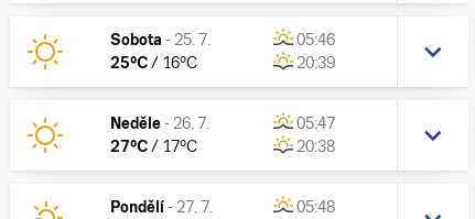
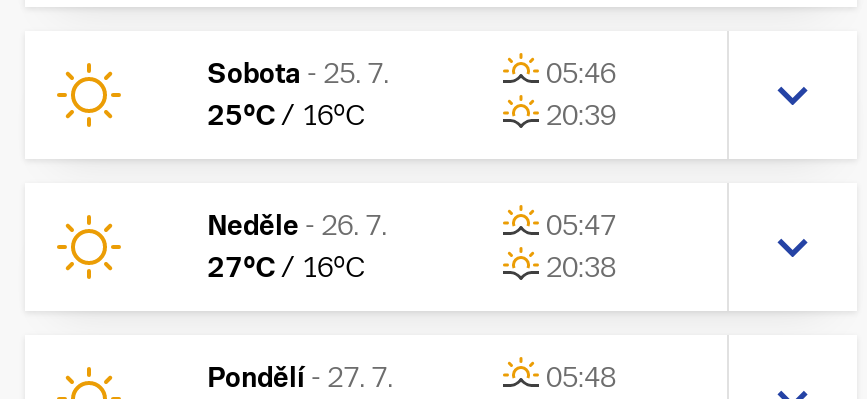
[110,138,197,155] 27°C / 17°C -> [207,251,365,283] 27°C / 16°C

